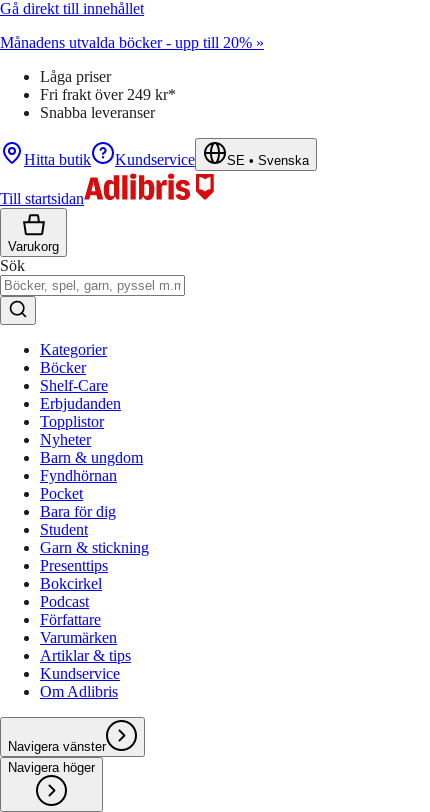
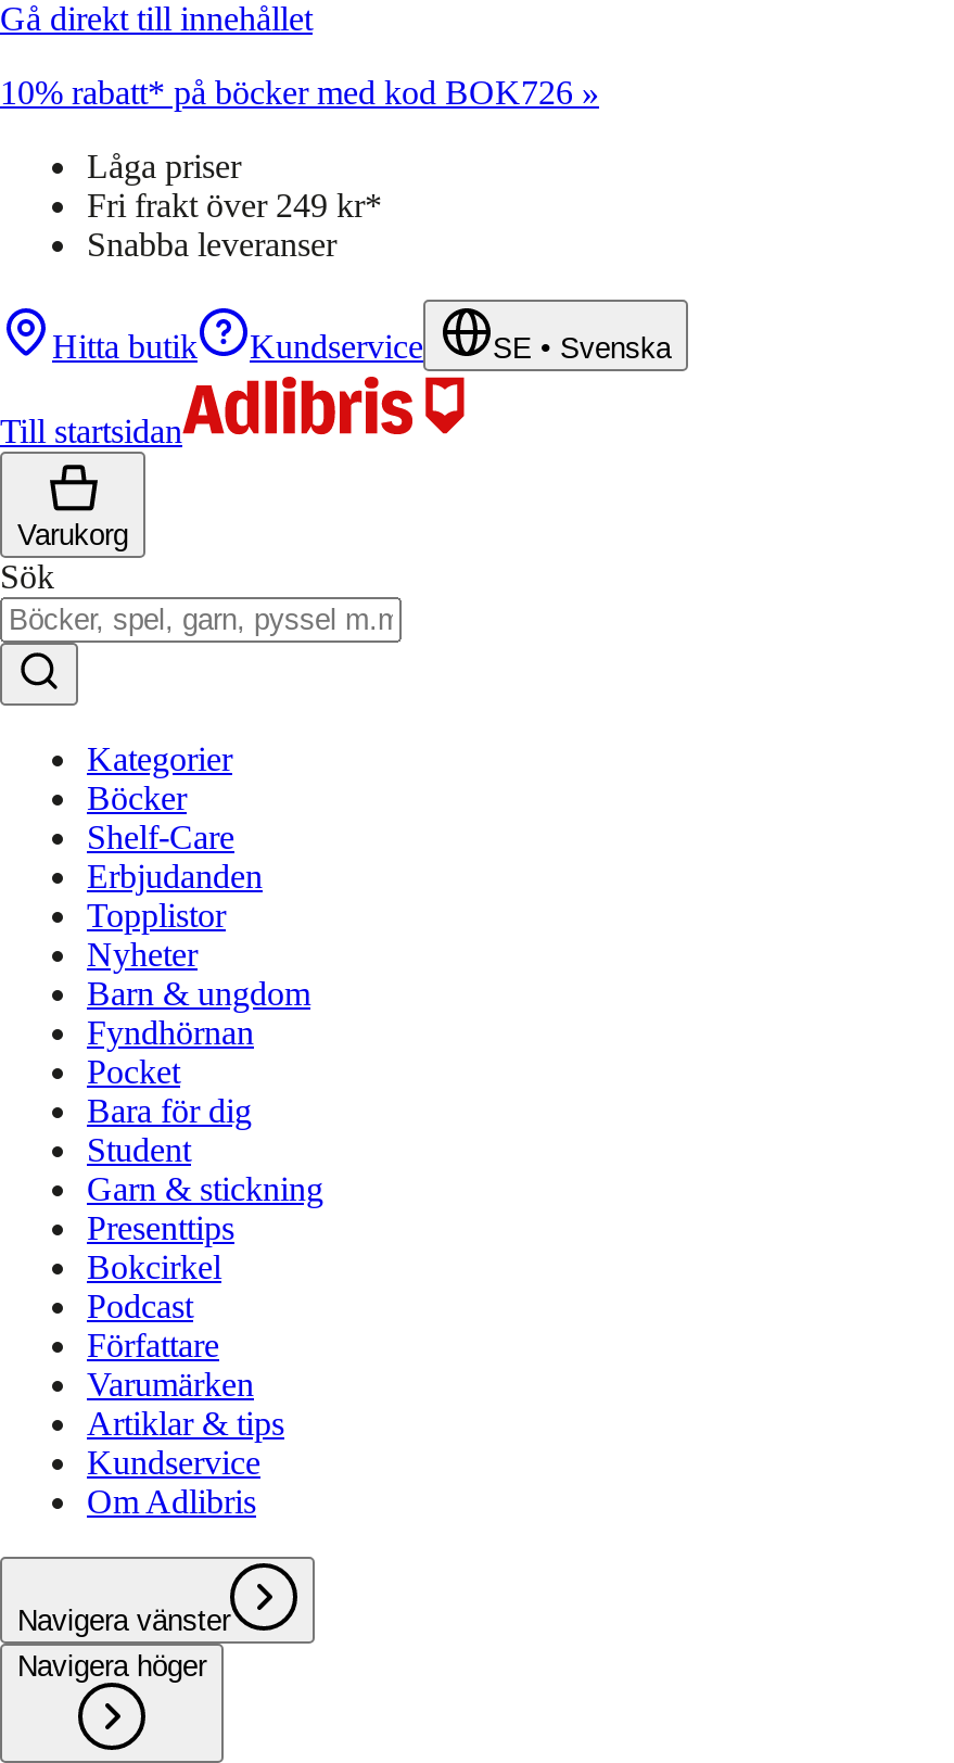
[0,34,264,51] Månadens utvalda böcker - upp till 20% » -> [0,74,599,111] 10% rabatt* på böcker med kod BOK726 »

